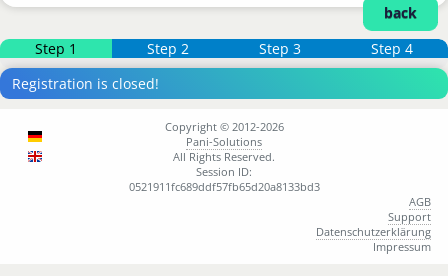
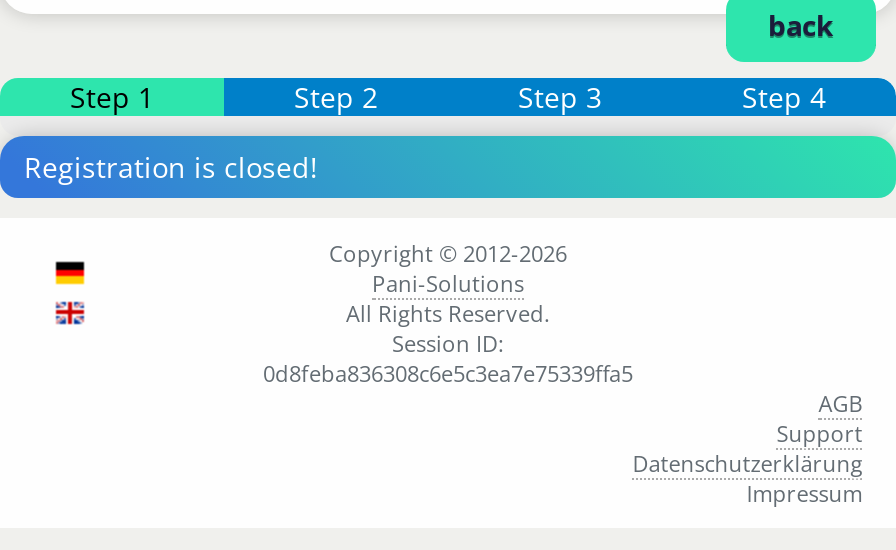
[129,179,320,194] 0521911fc689ddf57fb65d20a8133bd3 -> [263,358,633,388] 0d8feba836308c6e5c3ea7e75339ffa5

